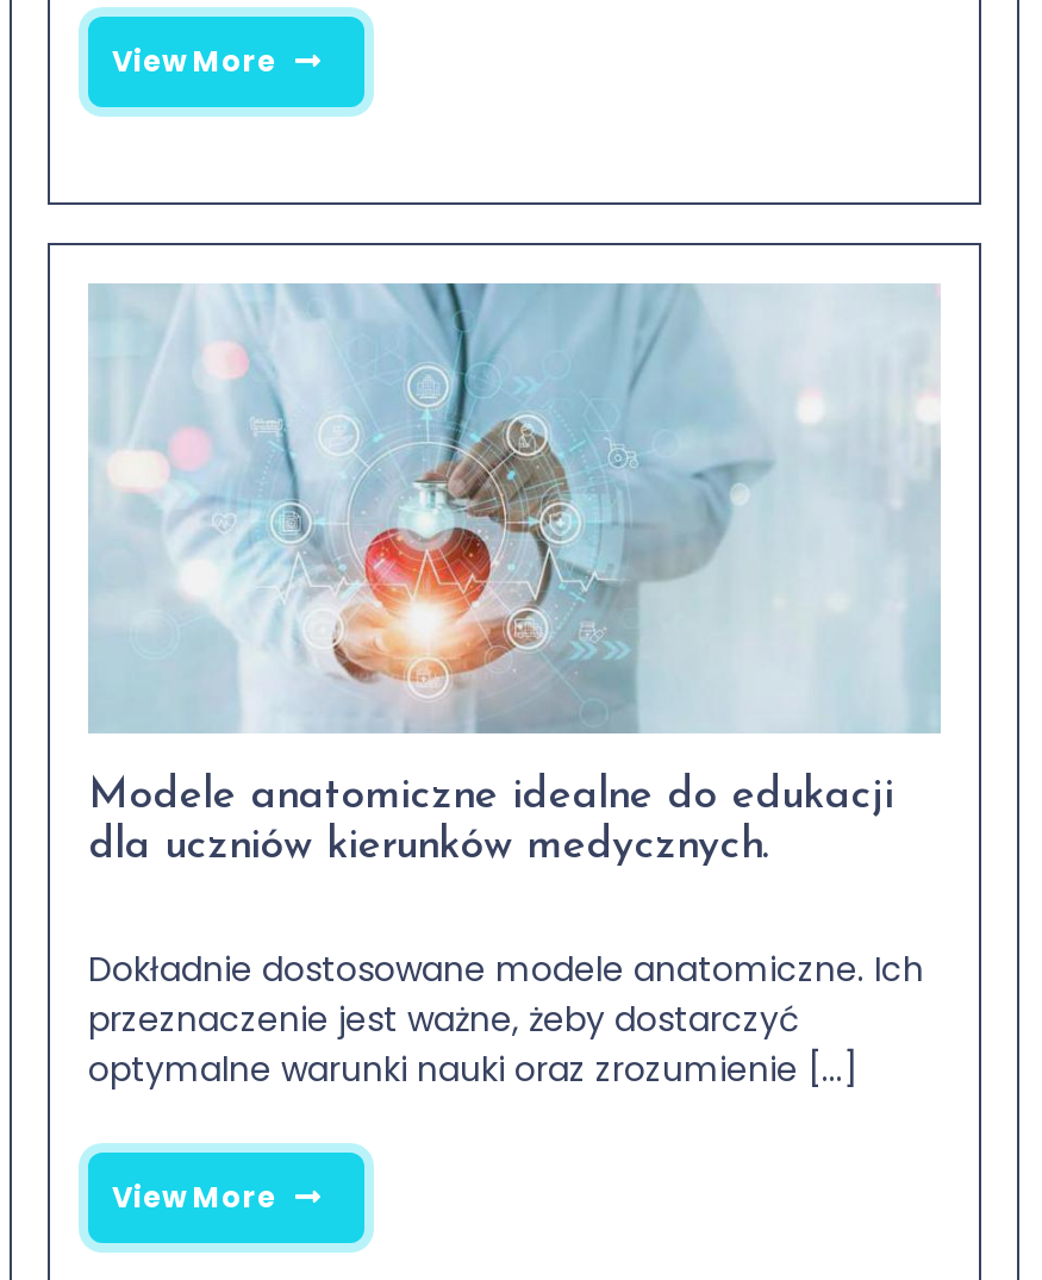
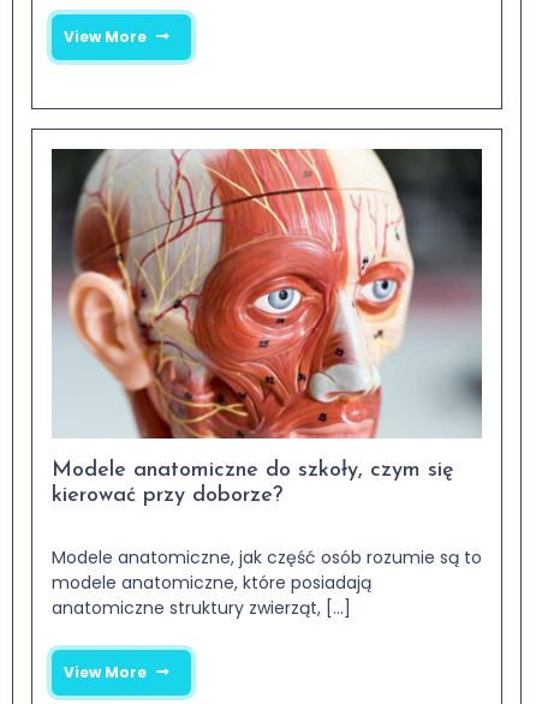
[88,281,941,870] [image] | Modele anatomiczne idealne do edukacji | dla uczniów kierunków medycznych. -> [50,148,483,507] [image] | Modele anatomiczne do szkoły, czym się | kierować przy doborze?
[88,946,924,1094] Dokładnie dostosowane modele anatomiczne. Ich | przeznaczenie jest ważne, żeby dostarczyć | optymalne warunki nauki oraz zrozumienie [...] -> [52,546,482,620] Modele anatomiczne, jak część osób rozumie są to | modele anatomiczne, które posiadają | anatomiczne struktury zwierząt, [...]

